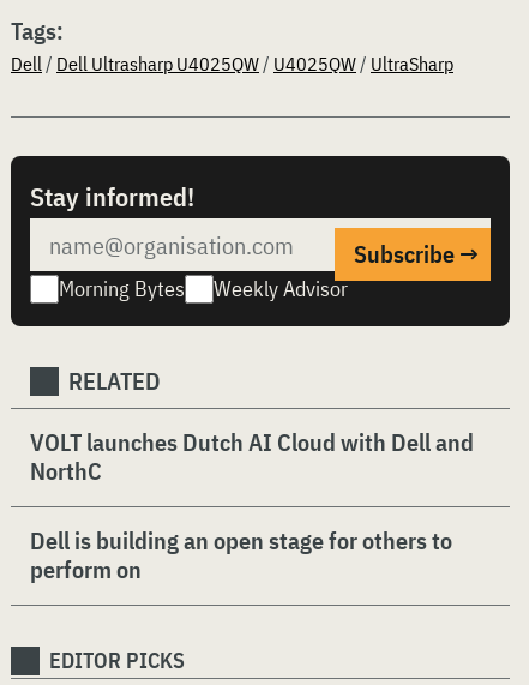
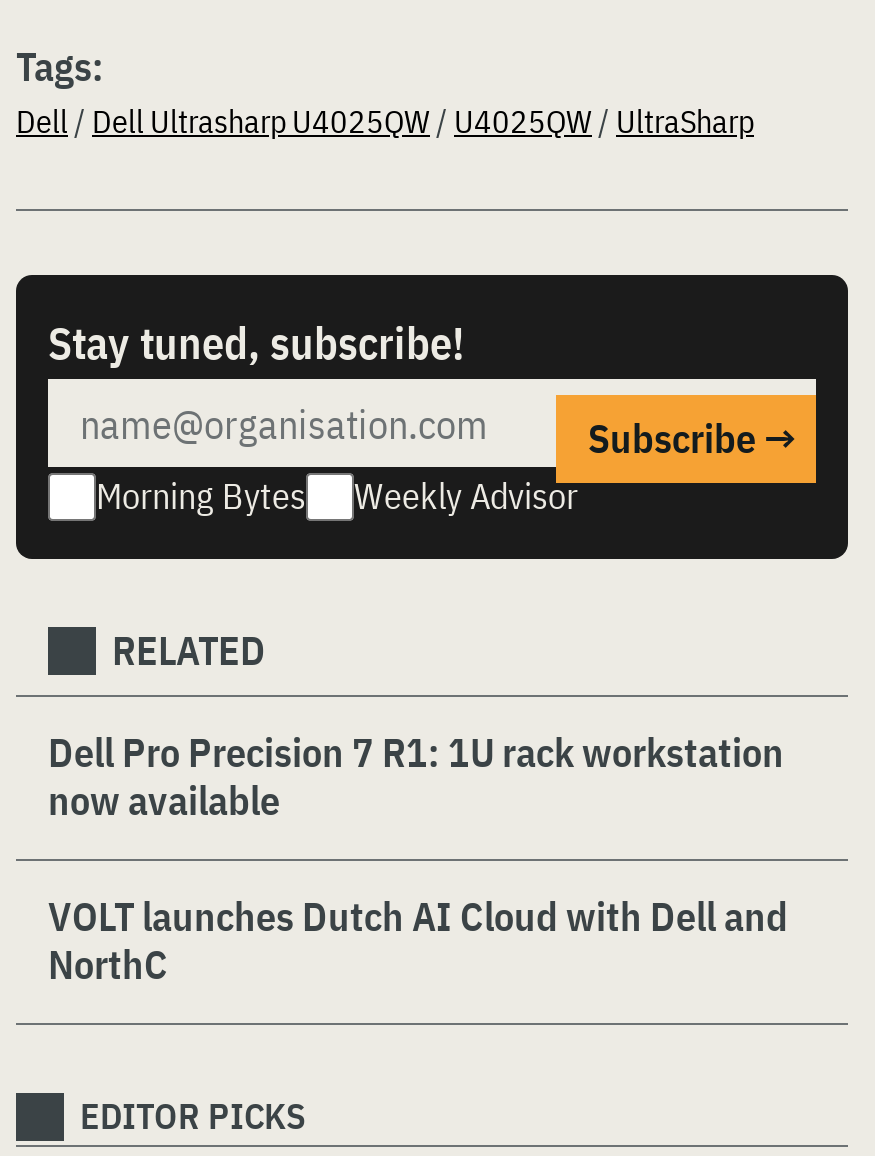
[30,179,194,214] Stay informed! -> [48,313,464,371] Stay tuned, subscribe!
none -> [48,725,784,827] Dell Pro Precision 7 R1: 1U rack workstation | now available
moved [30,426,474,487] -> [48,889,788,991]: VOLT launches Dutch AI Cloud with Dell and | NorthC
[30,524,452,585] Dell is building an open stage for others to | perform on -> none

